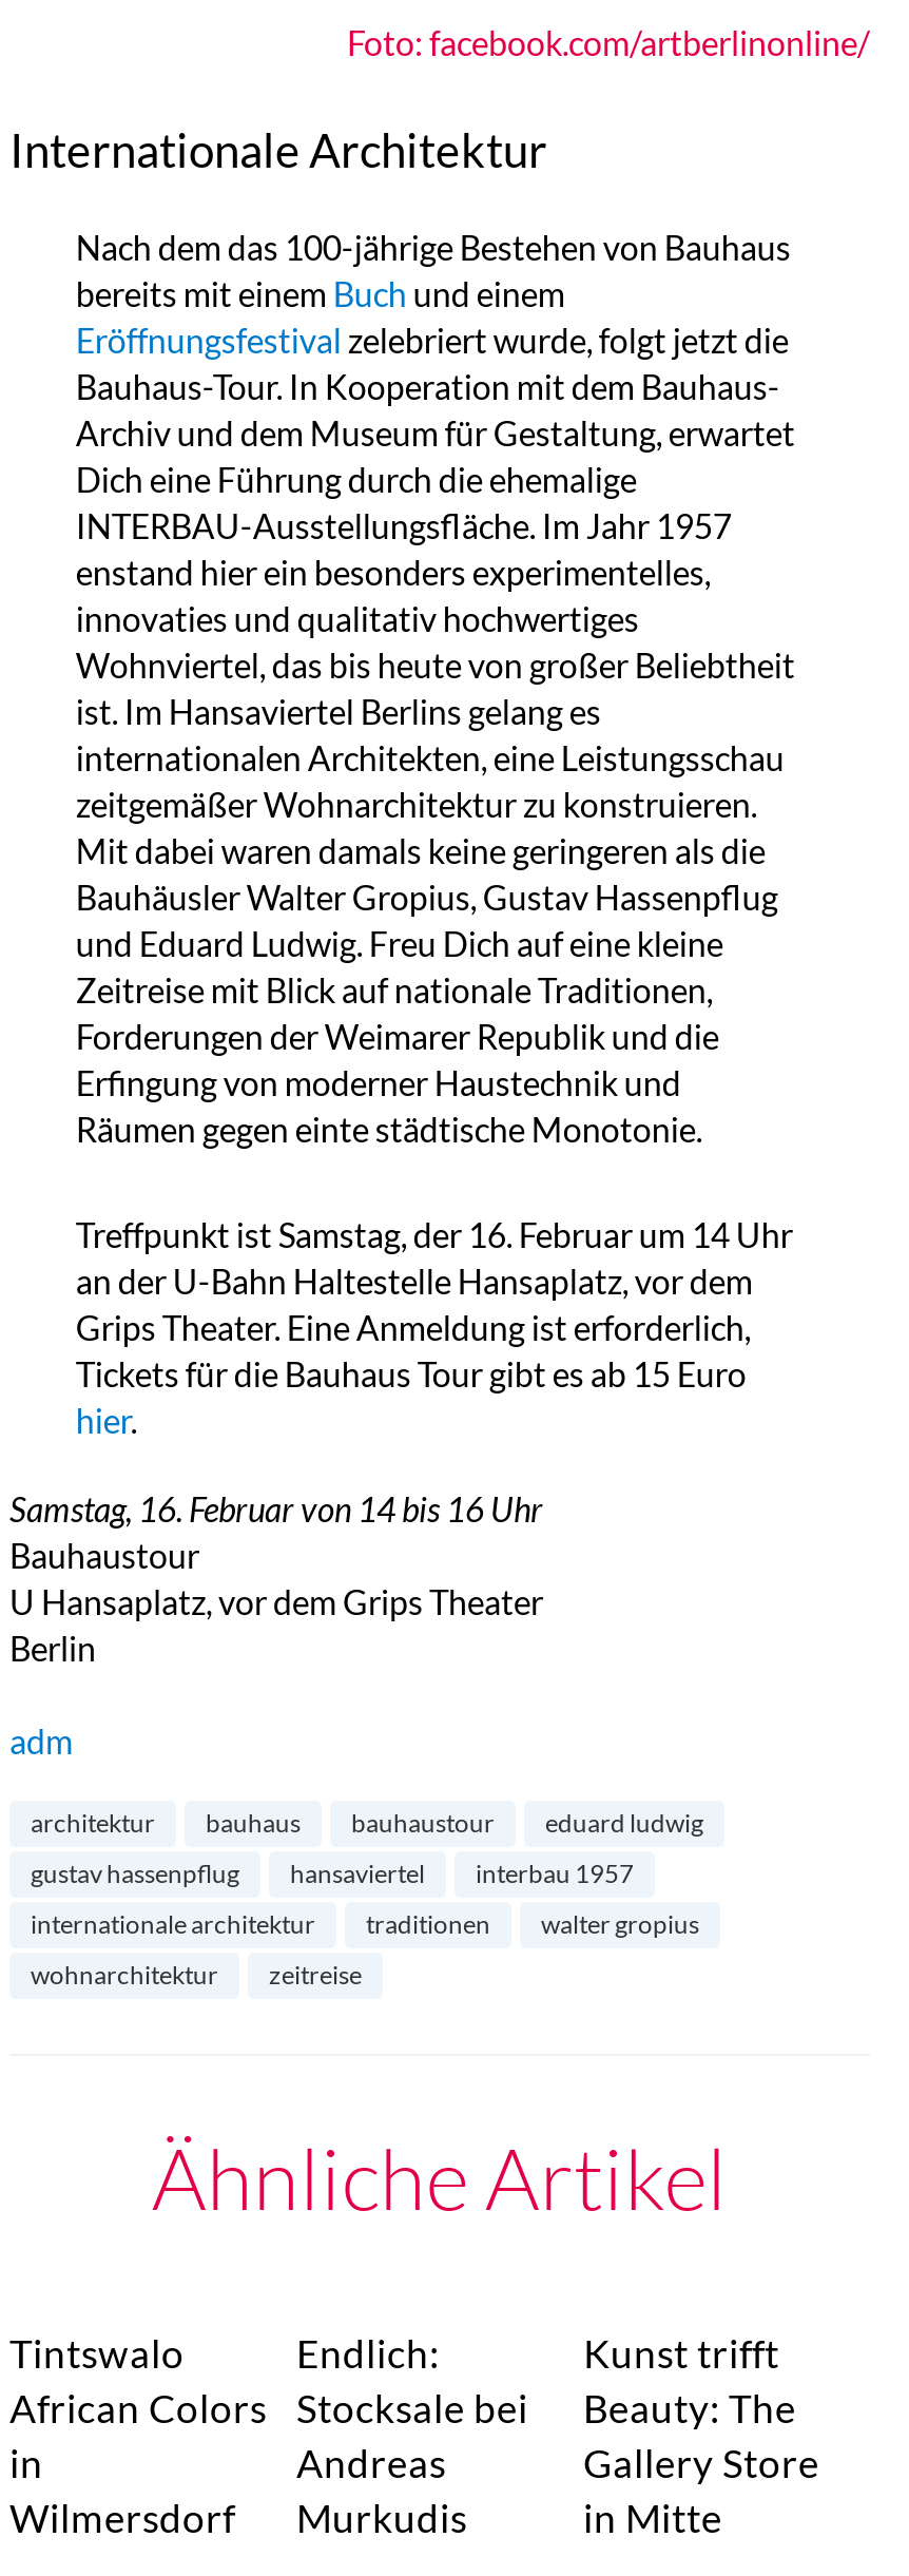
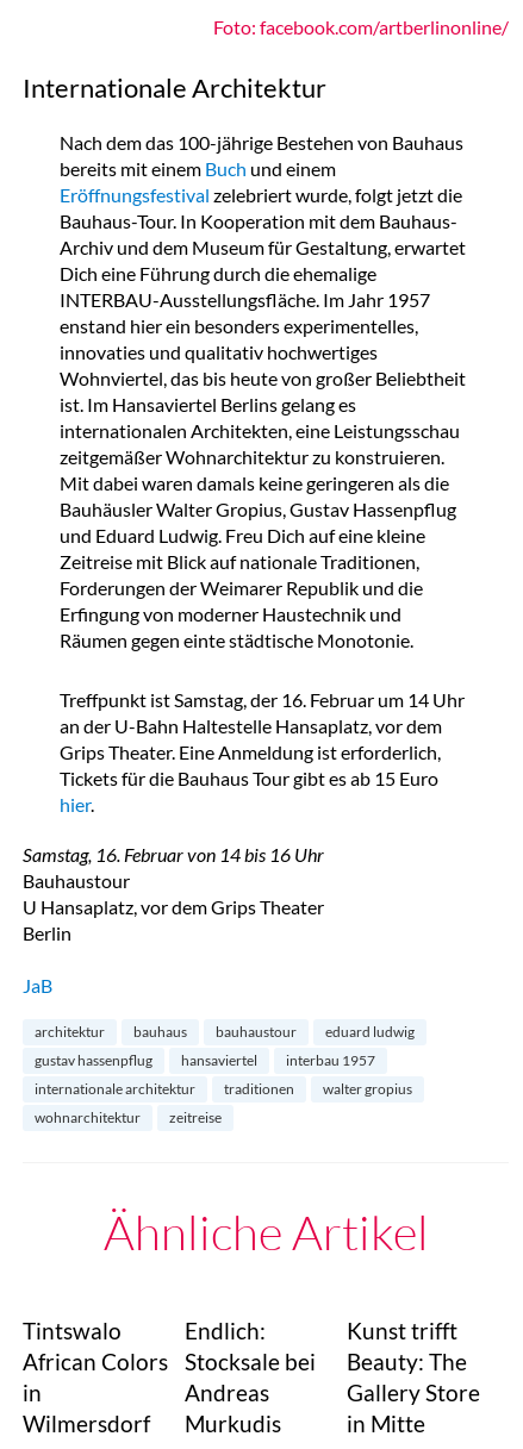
[9,1720,73,1760] adm -> [23,974,52,996] JaB

